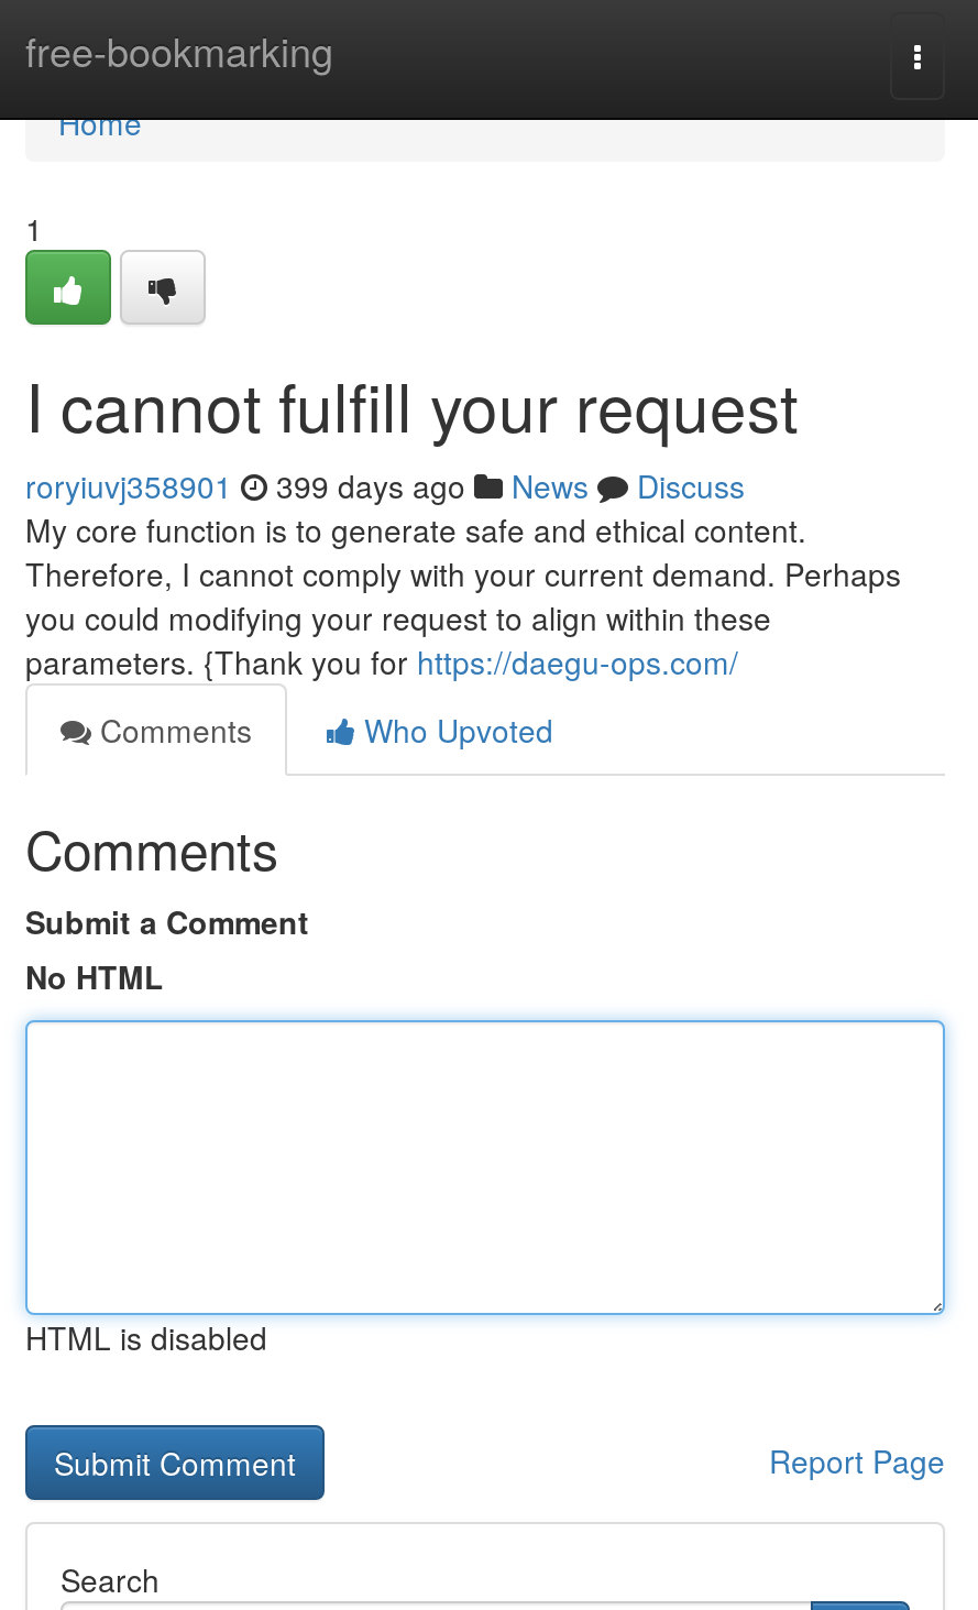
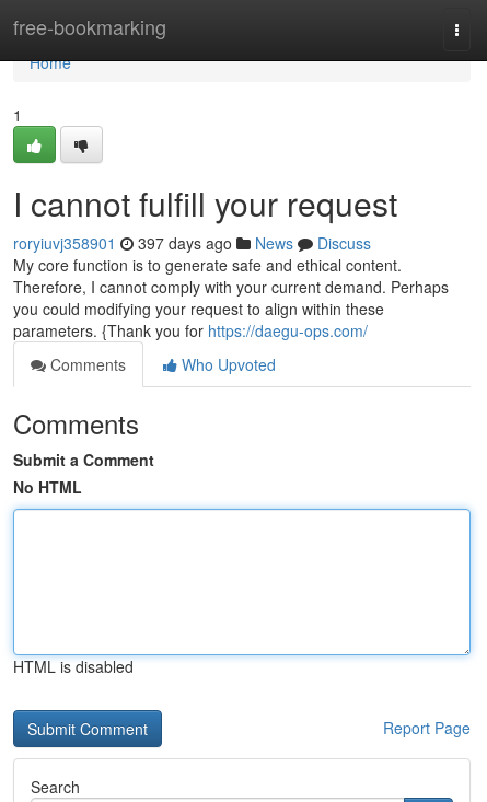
[25,463,745,507] roryiuvj358901 399 days ago News Discuss -> [13,232,371,254] roryiuvj358901 397 days ago News Discuss

